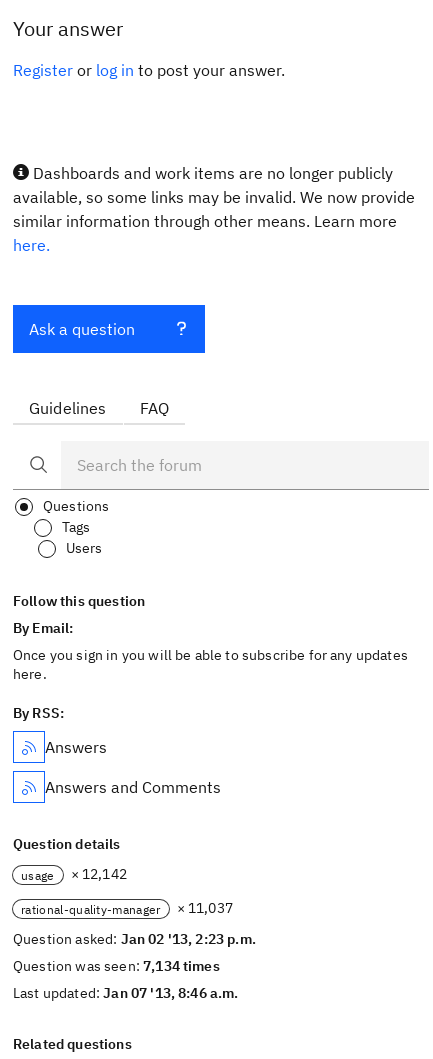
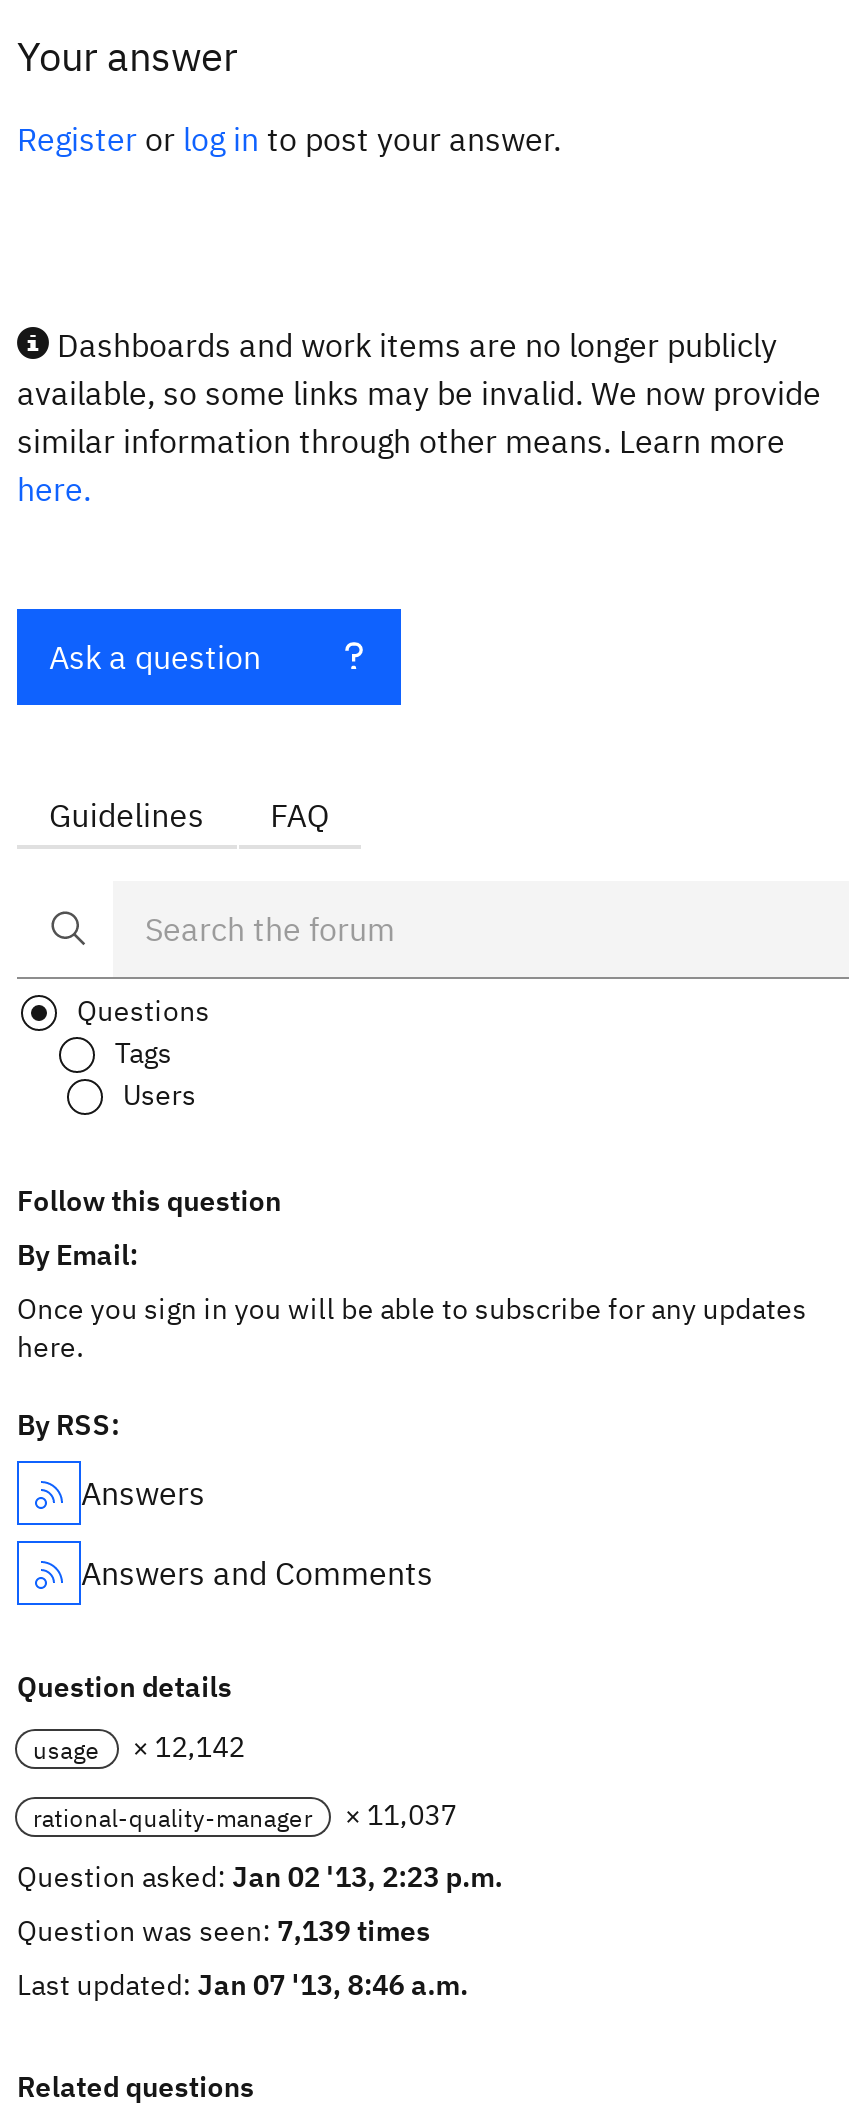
[13,957,220,975] Question was seen: 7,134 times -> [17,1913,431,1949] Question was seen: 7,139 times

